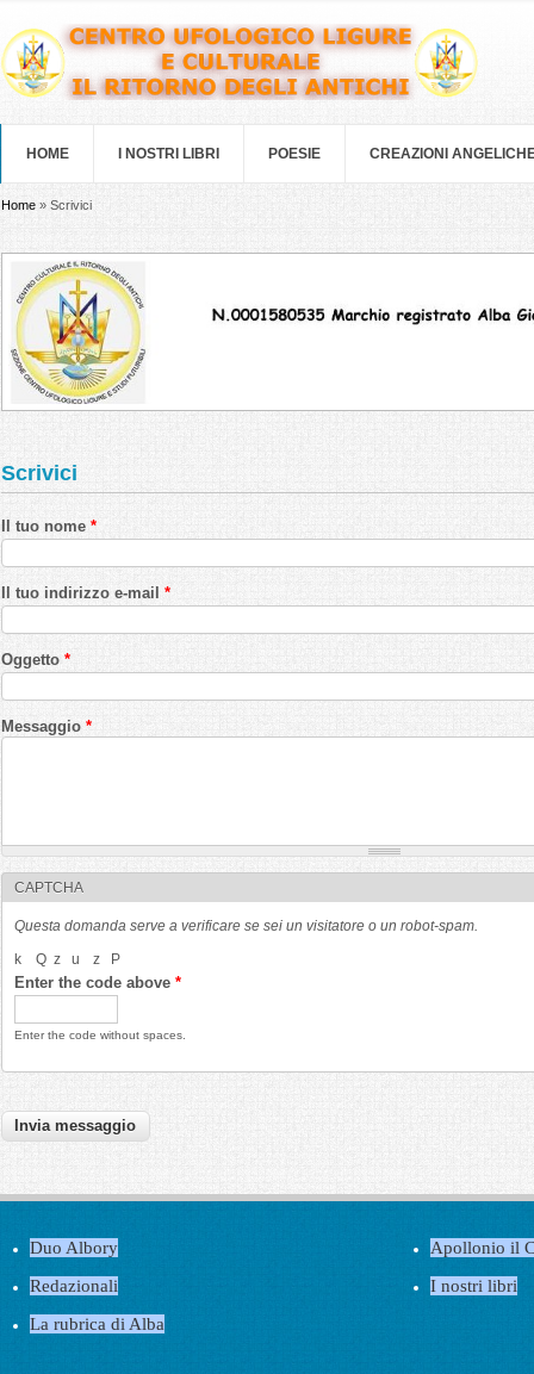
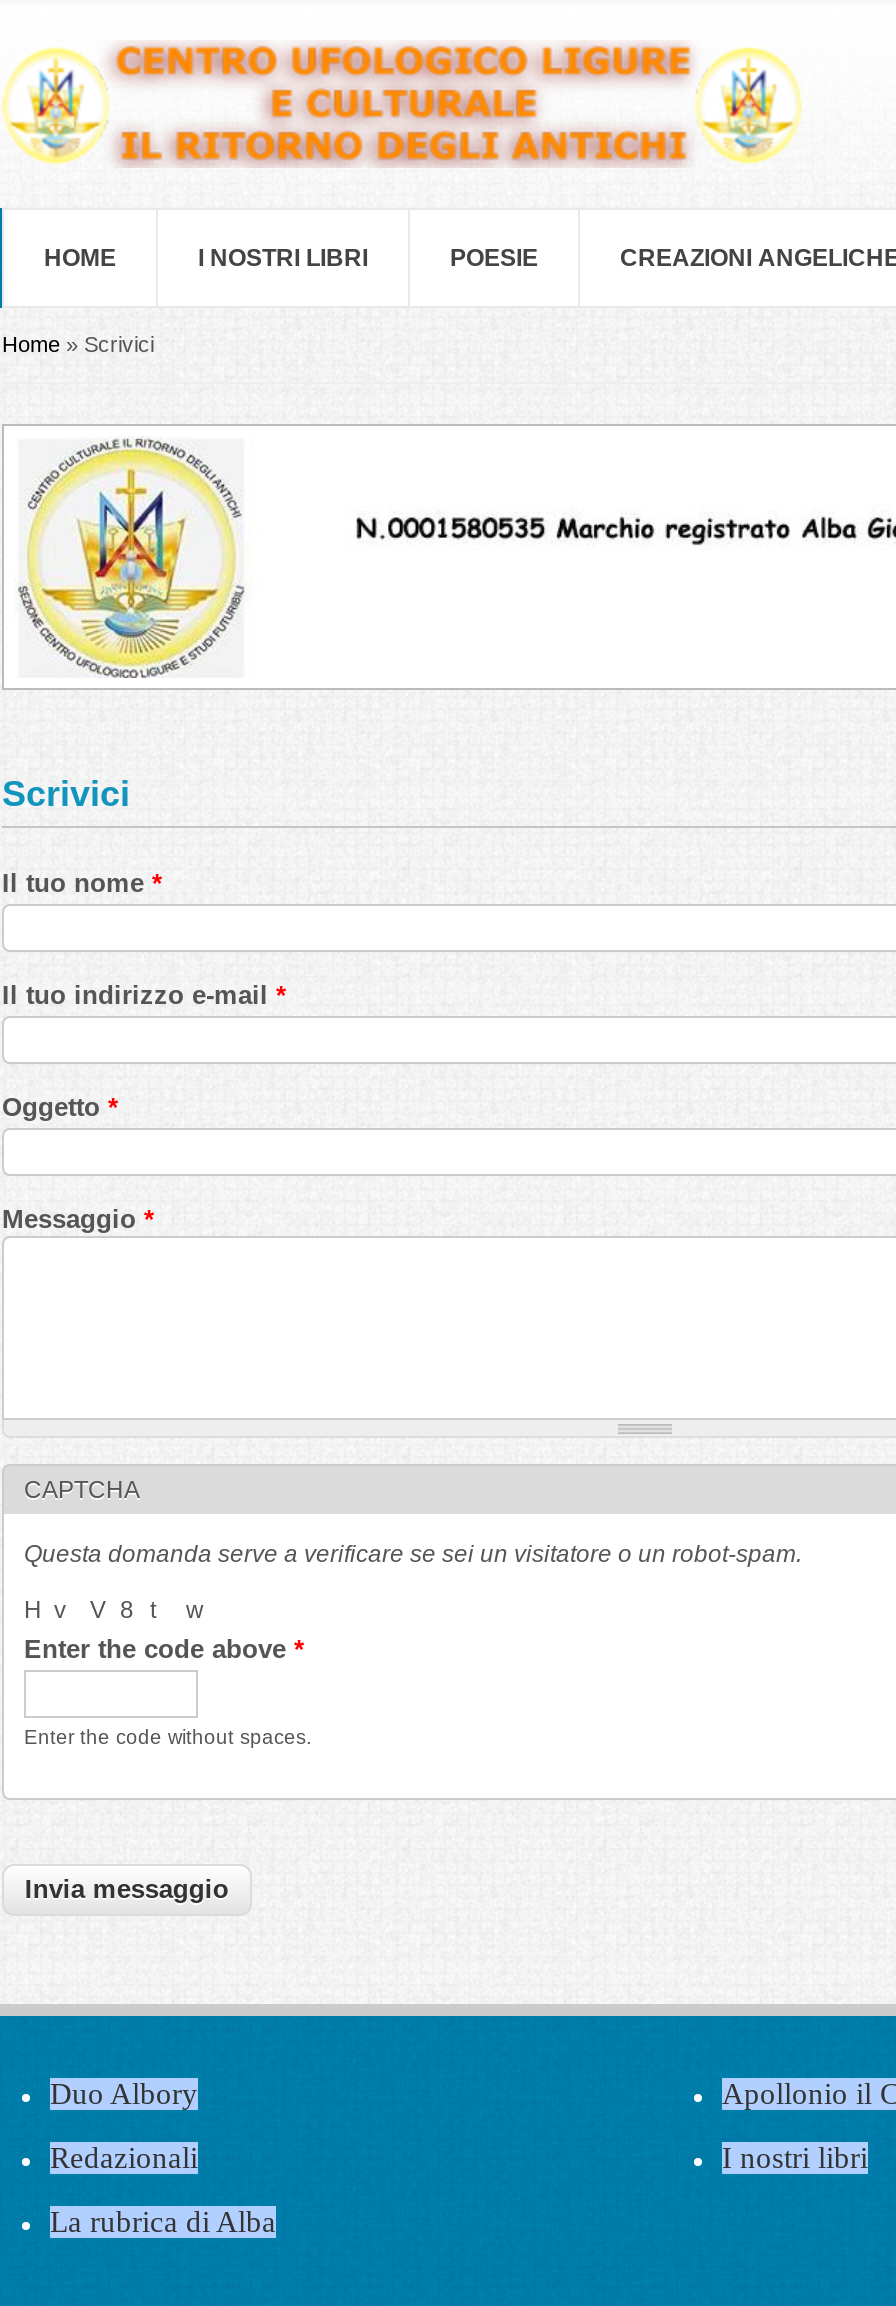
[14,950,120,967] Q | k | z | z | u | P -> [24,1595,204,1623] H v | V 8 | w | t

